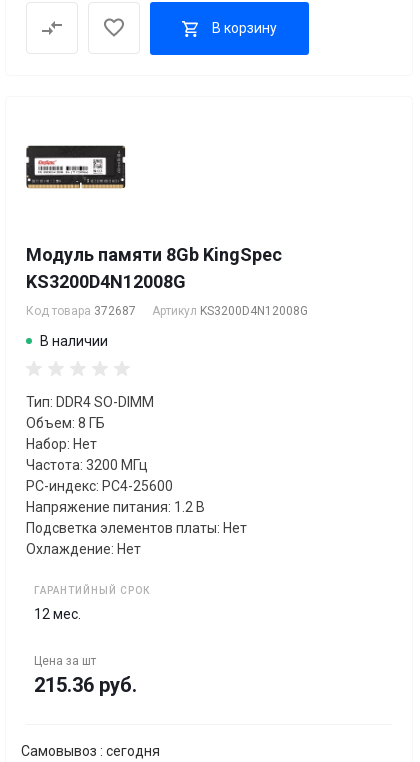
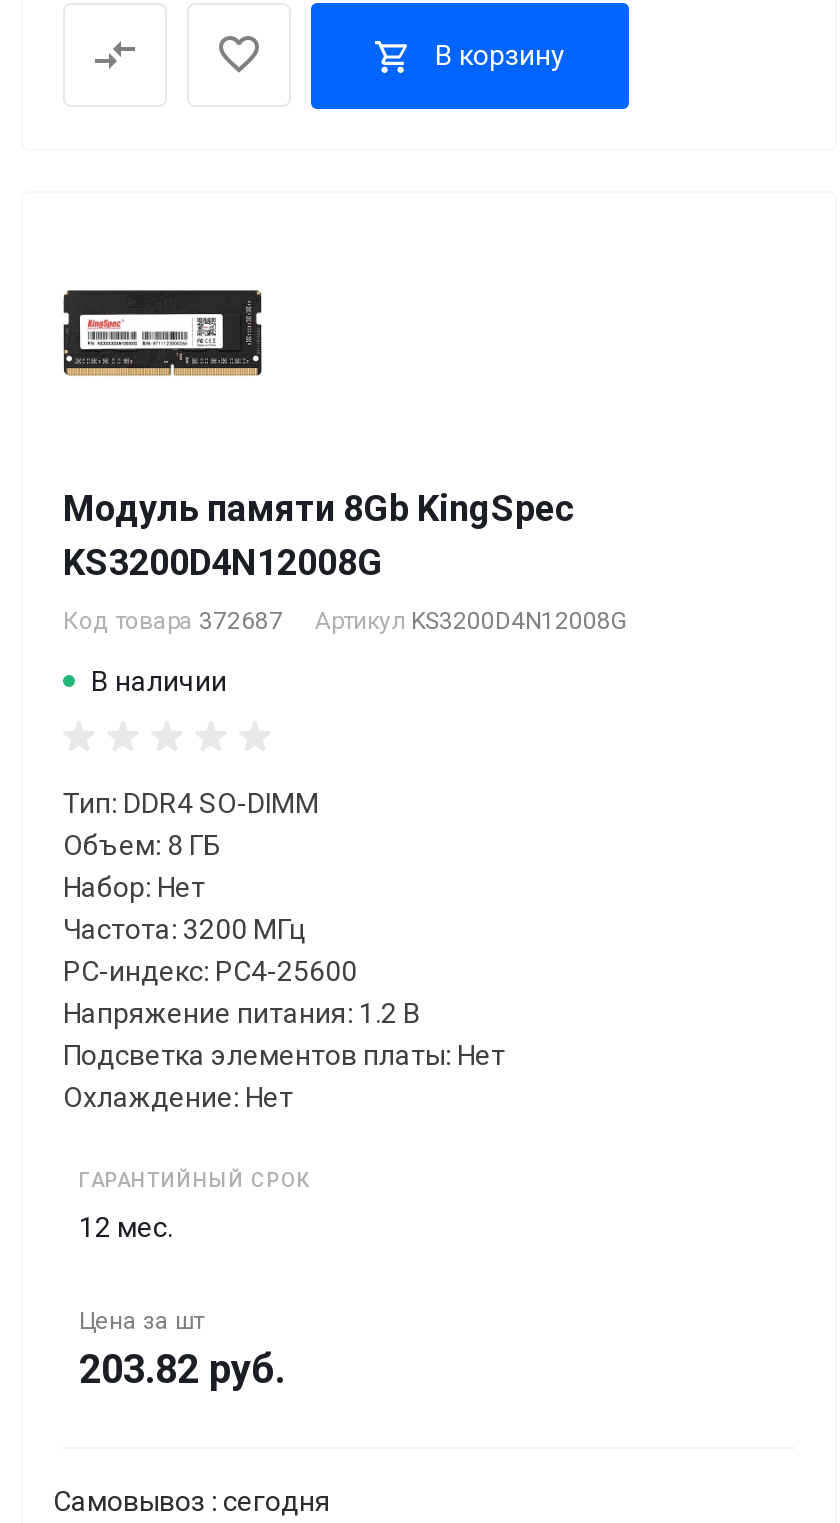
[34,673,137,697] 215.36 руб. -> [79,1345,285,1393] 203.82 руб.

